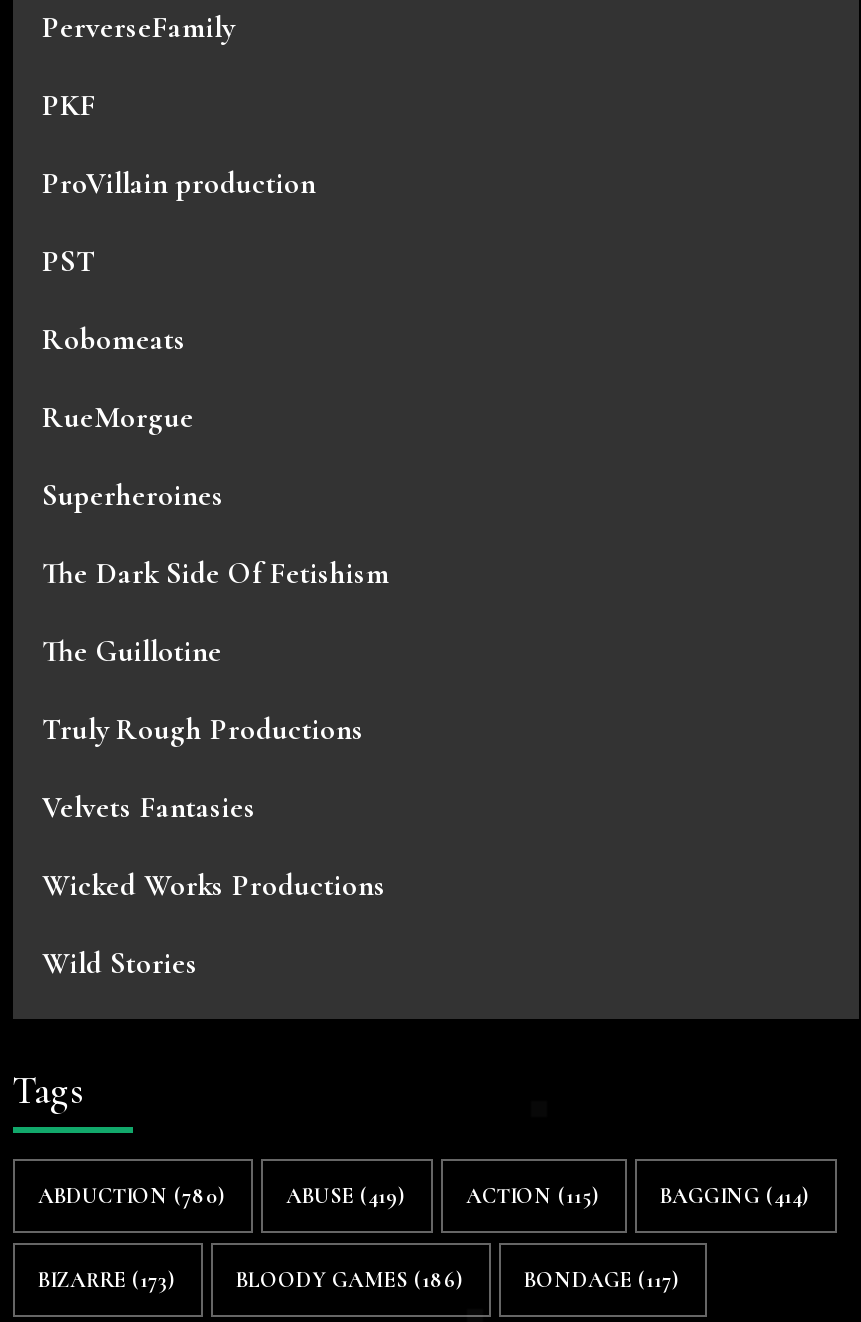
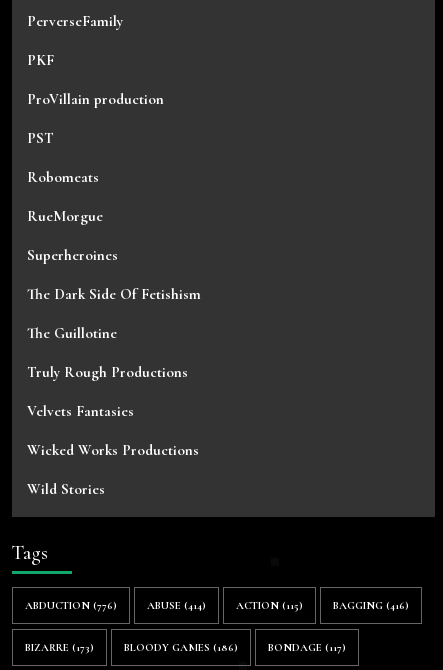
[38,1183,226,1209] ABDUCTION (780) -> [24,599,116,612] ABDUCTION (776)
[286,1183,406,1209] ABUSE (419) -> [146,599,205,612] ABUSE (414)
[660,1183,810,1209] BAGGING (414) -> [332,599,408,612] BAGGING (416)

